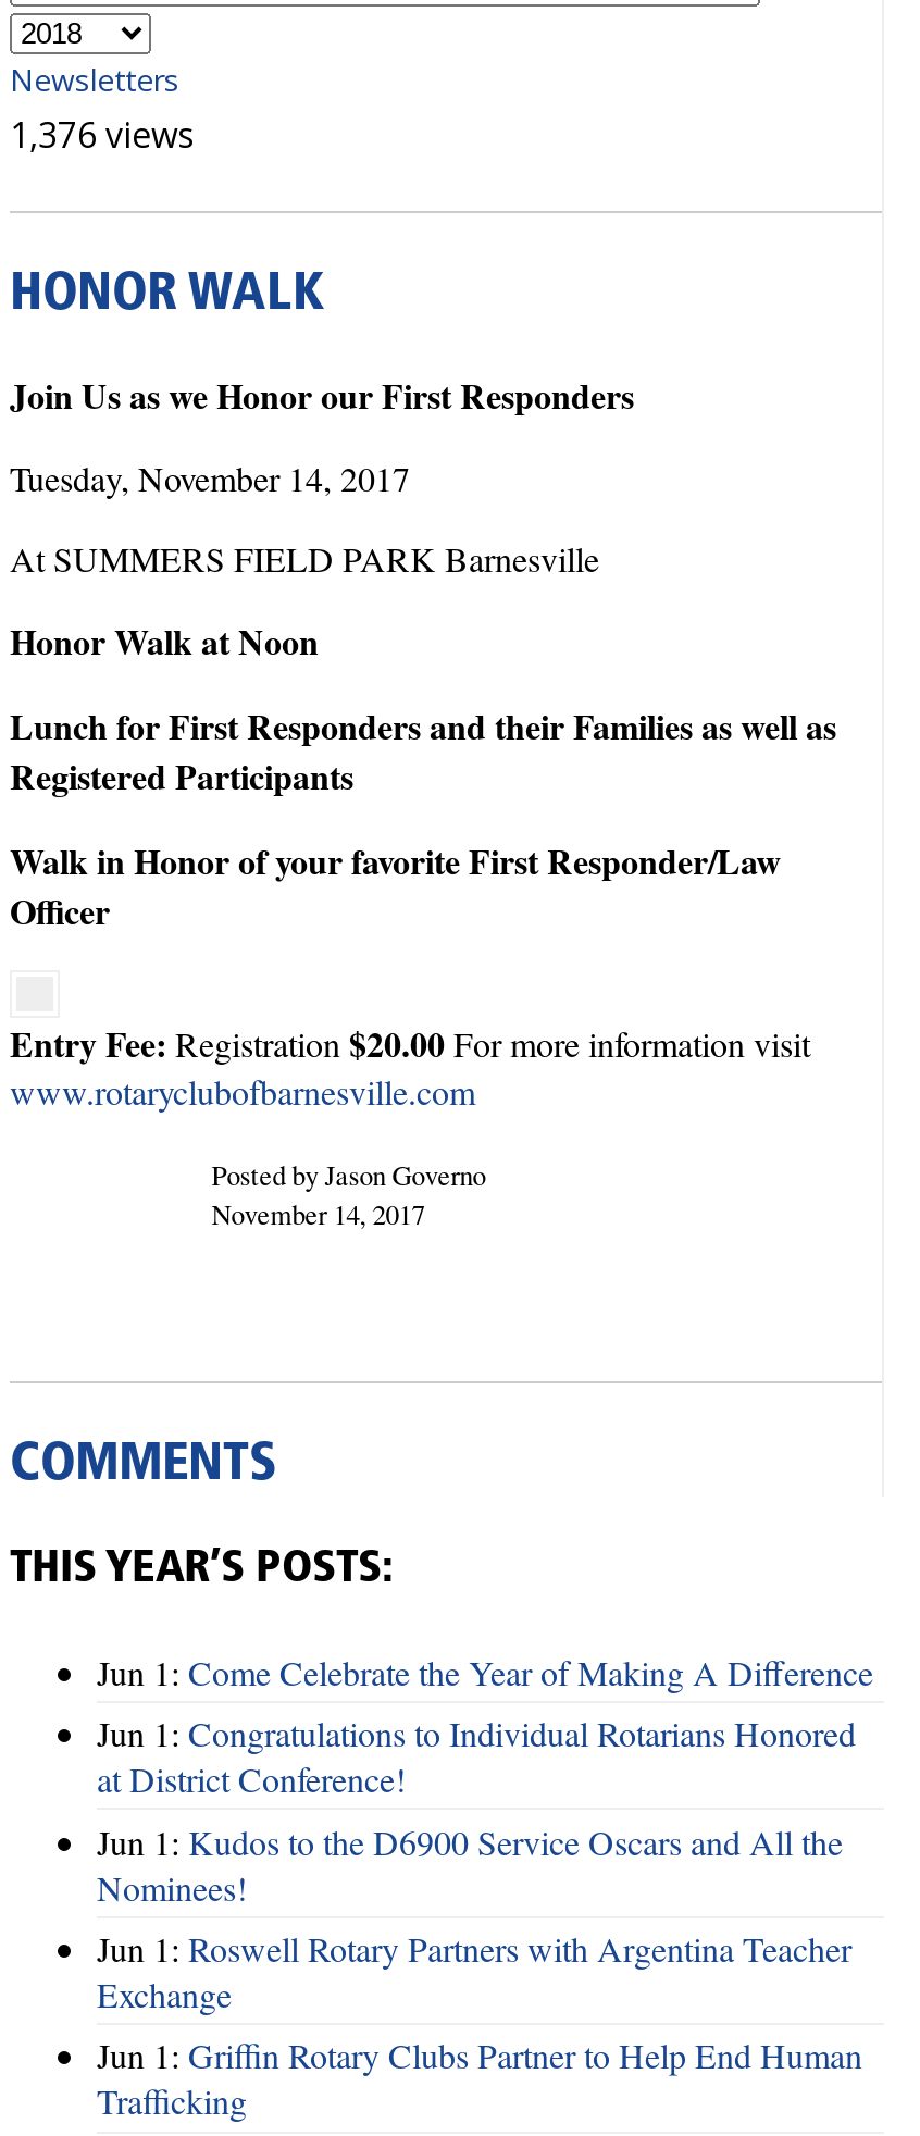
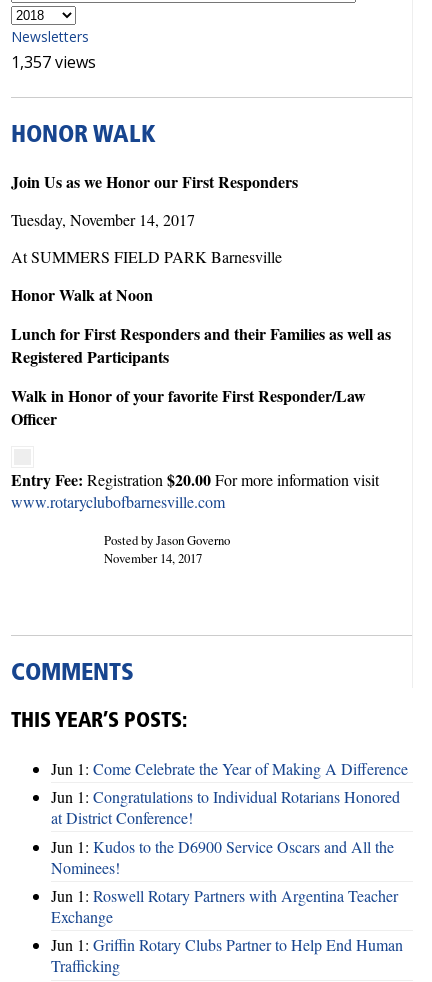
[10,111,195,159] 1,376 views -> [11,51,96,73] 1,357 views

